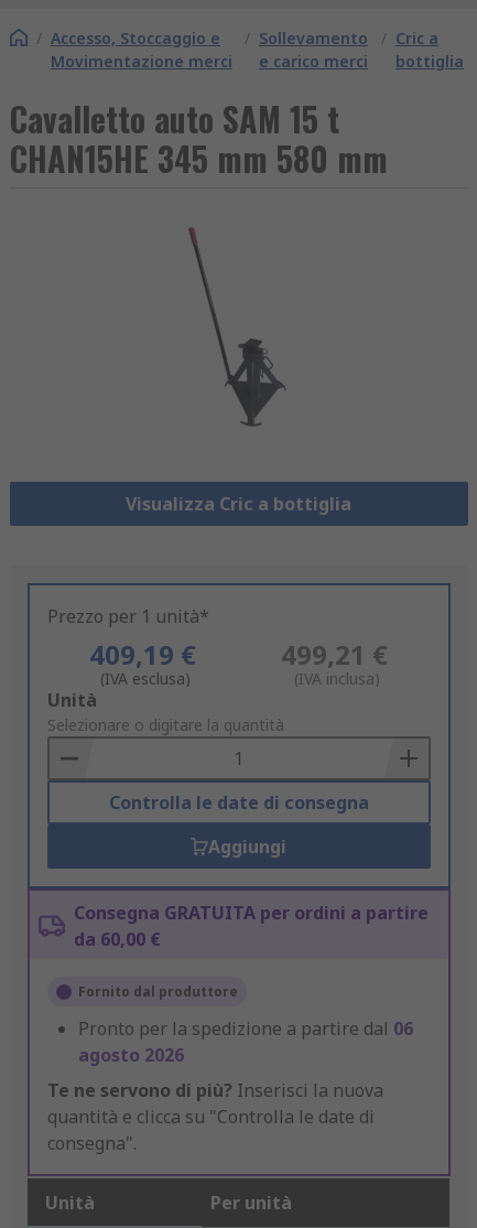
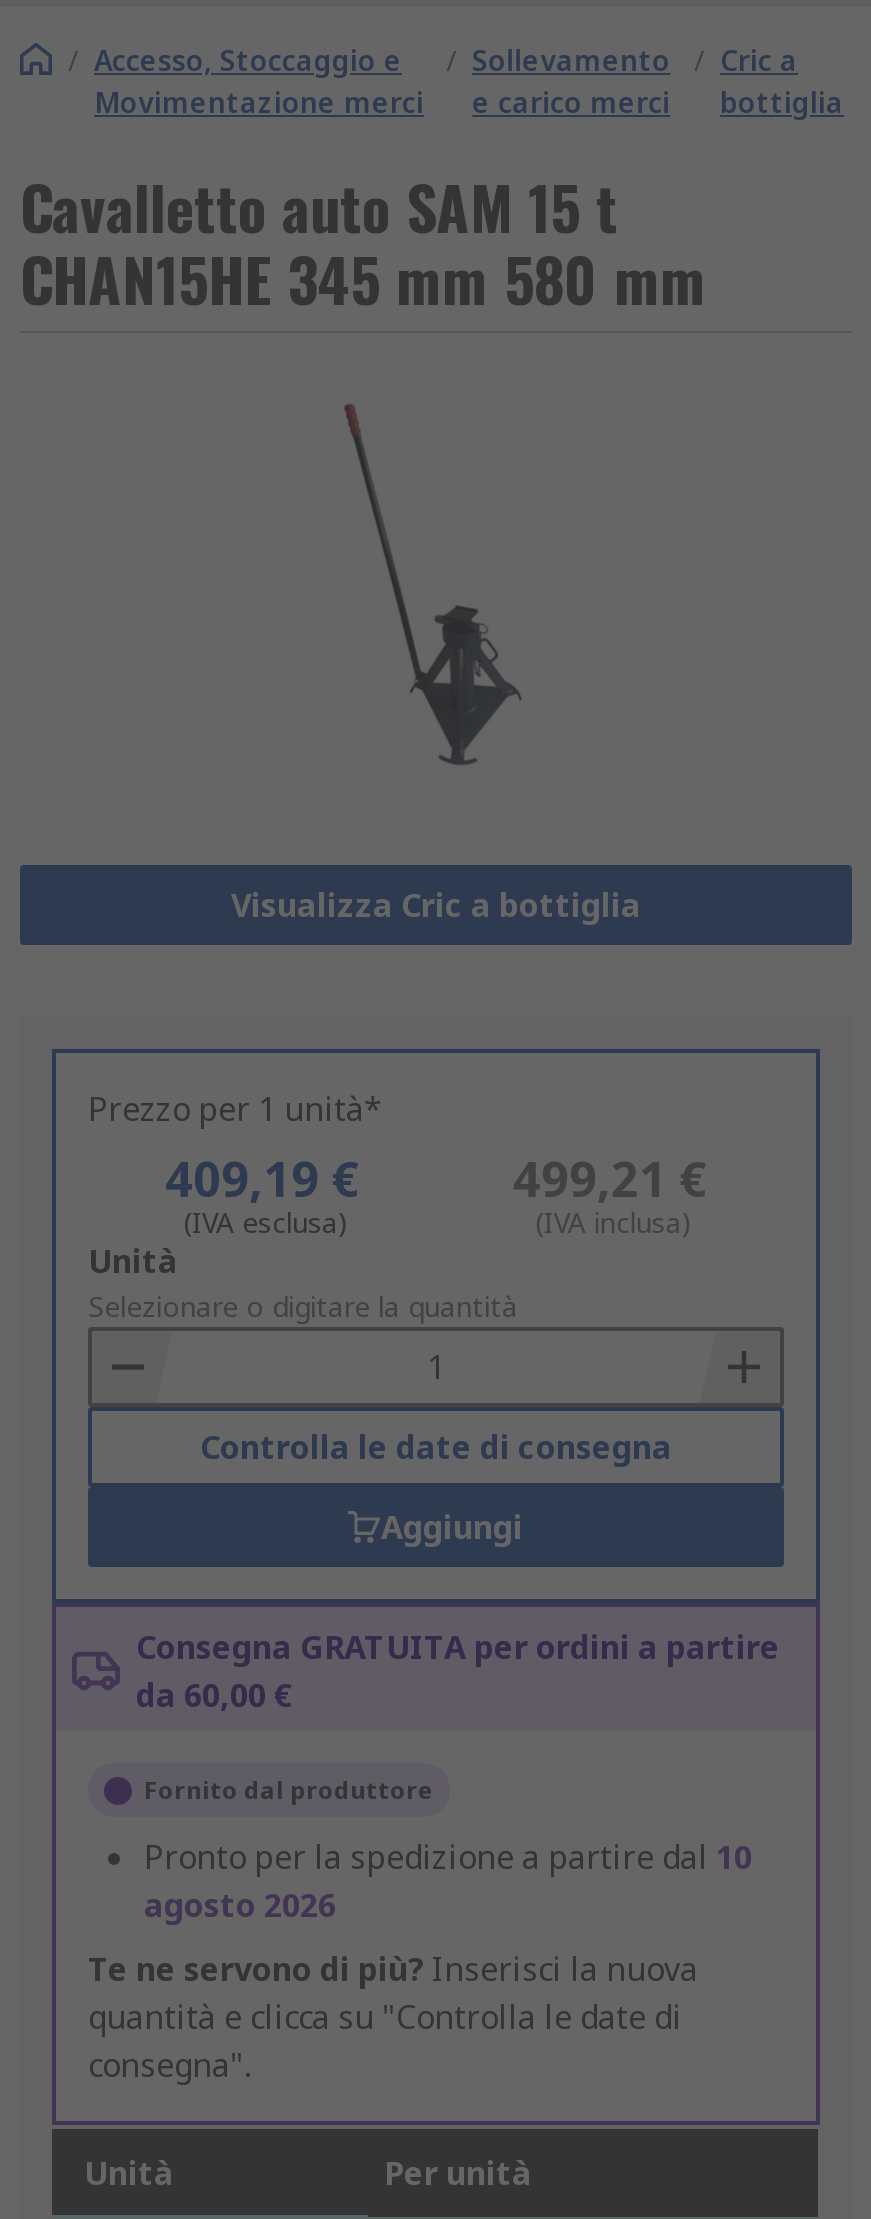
[78,1017,413,1041] Pronto per la spedizione a partire dal 06 -> [144,1836,752,1880] Pronto per la spedizione a partire dal 10

